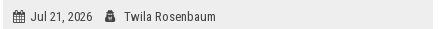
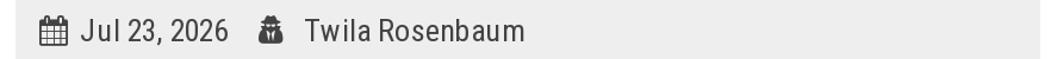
[30,9,216,24] Jul 21, 2026 Twila Rosenbaum -> [80,13,523,48] Jul 23, 2026 Twila Rosenbaum

